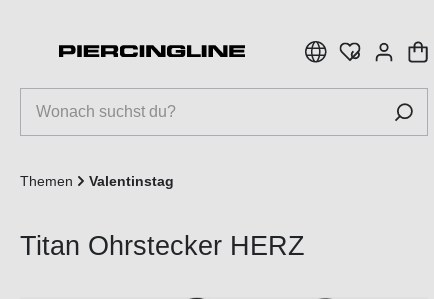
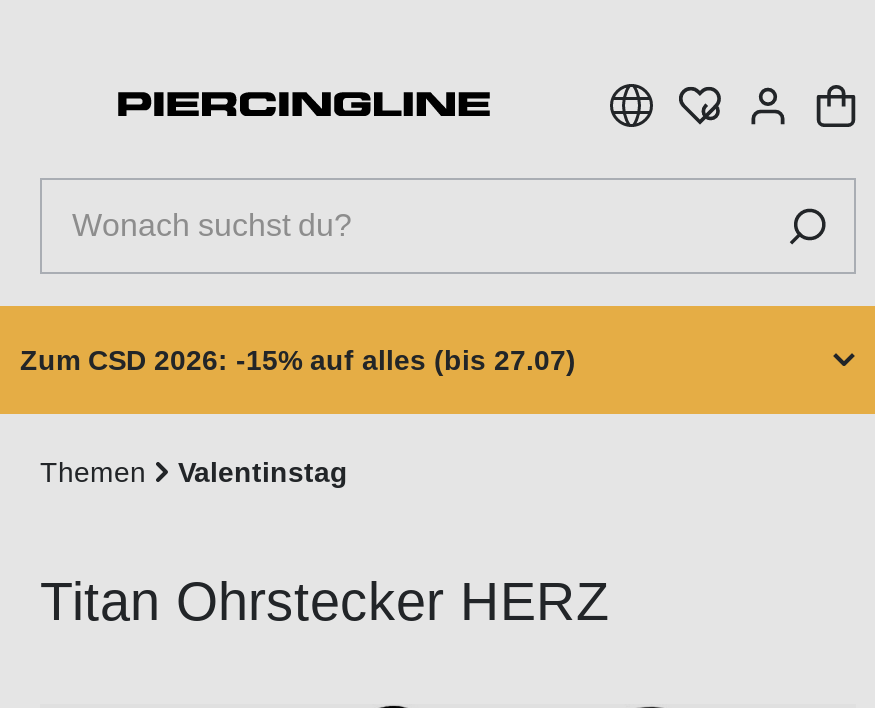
none -> [20,344,576,376] Zum CSD 2026: -15% auf alles (bis 27.07)

